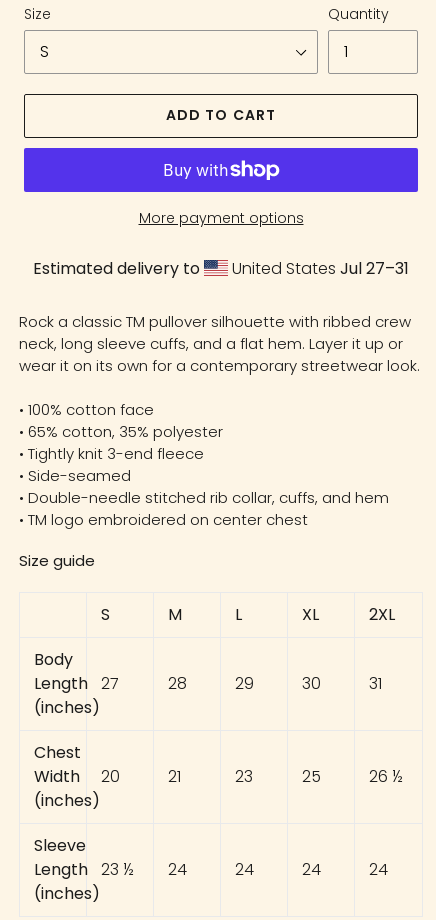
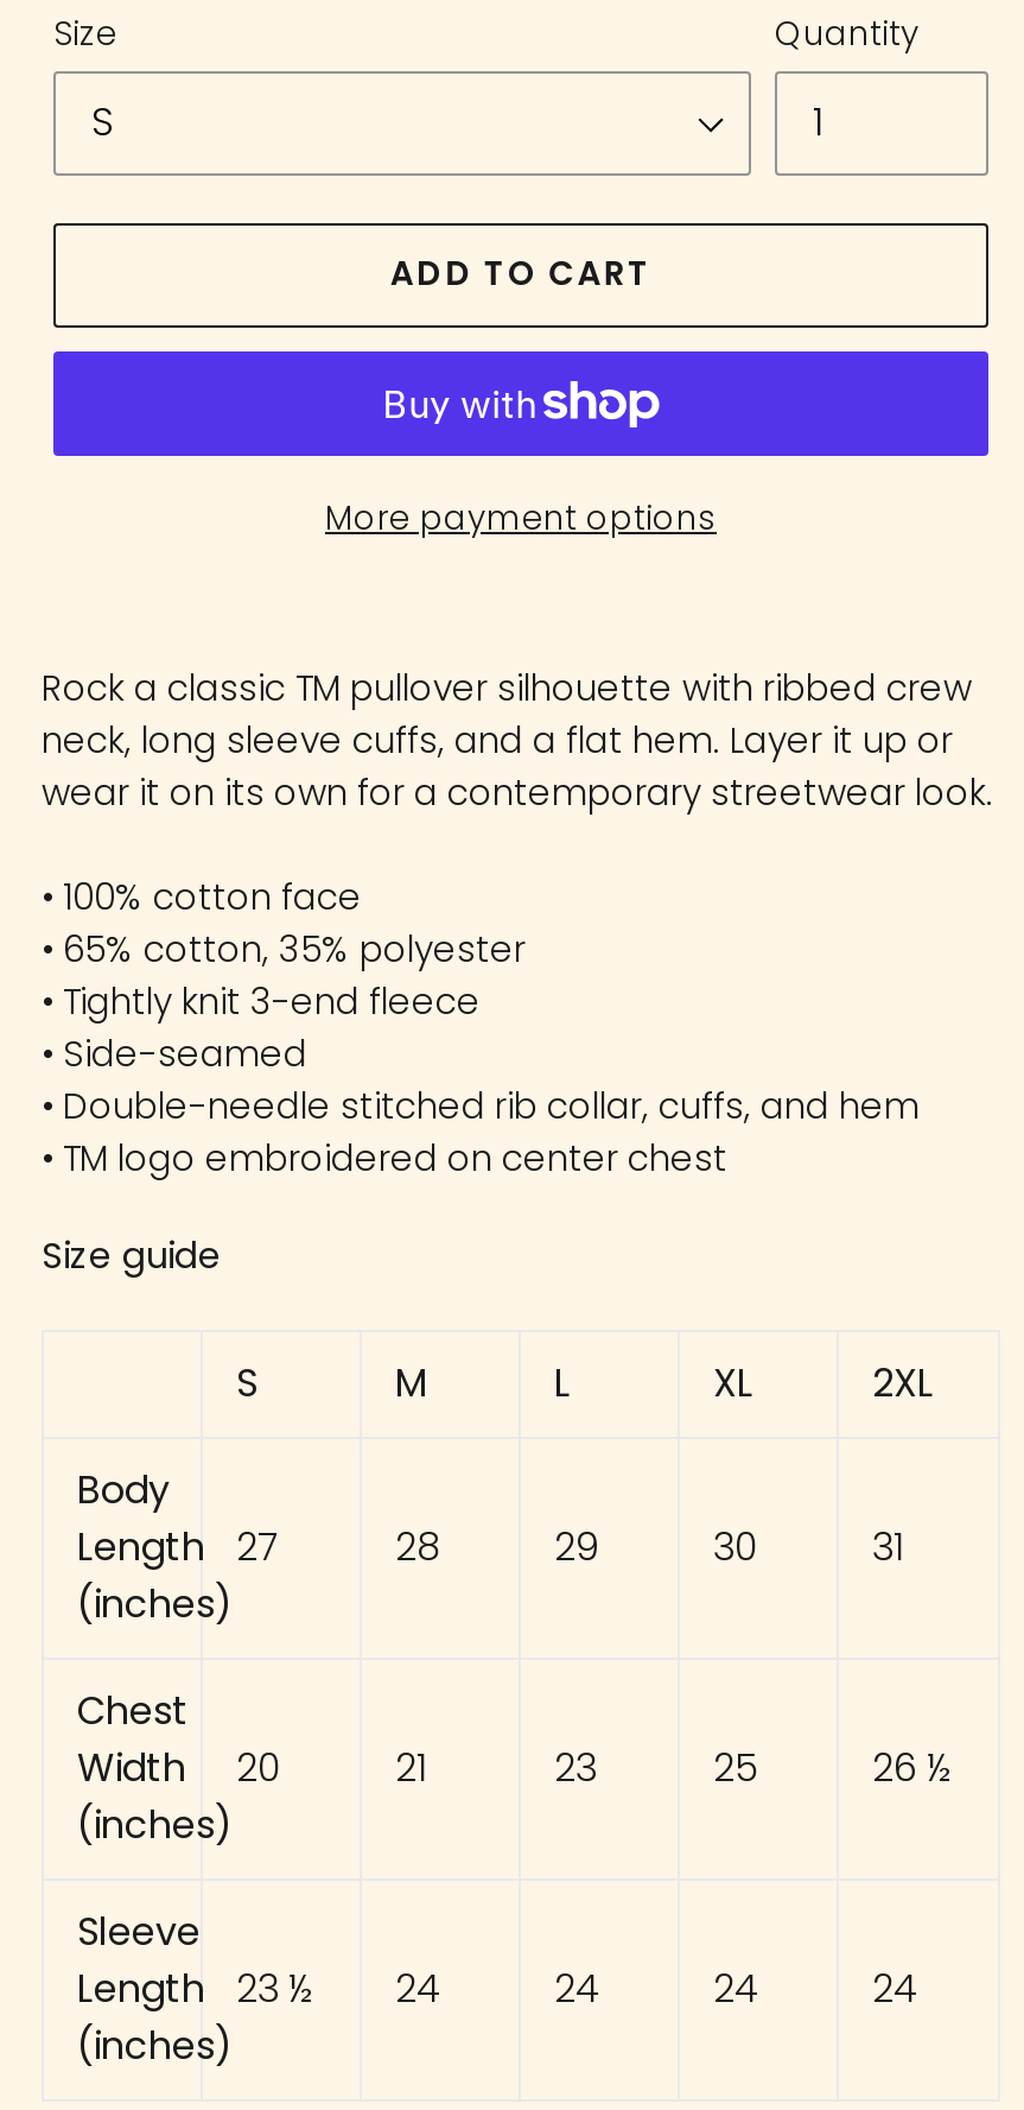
[33,257,409,280] Estimated delivery to | United States Jul 27–31 -> none

